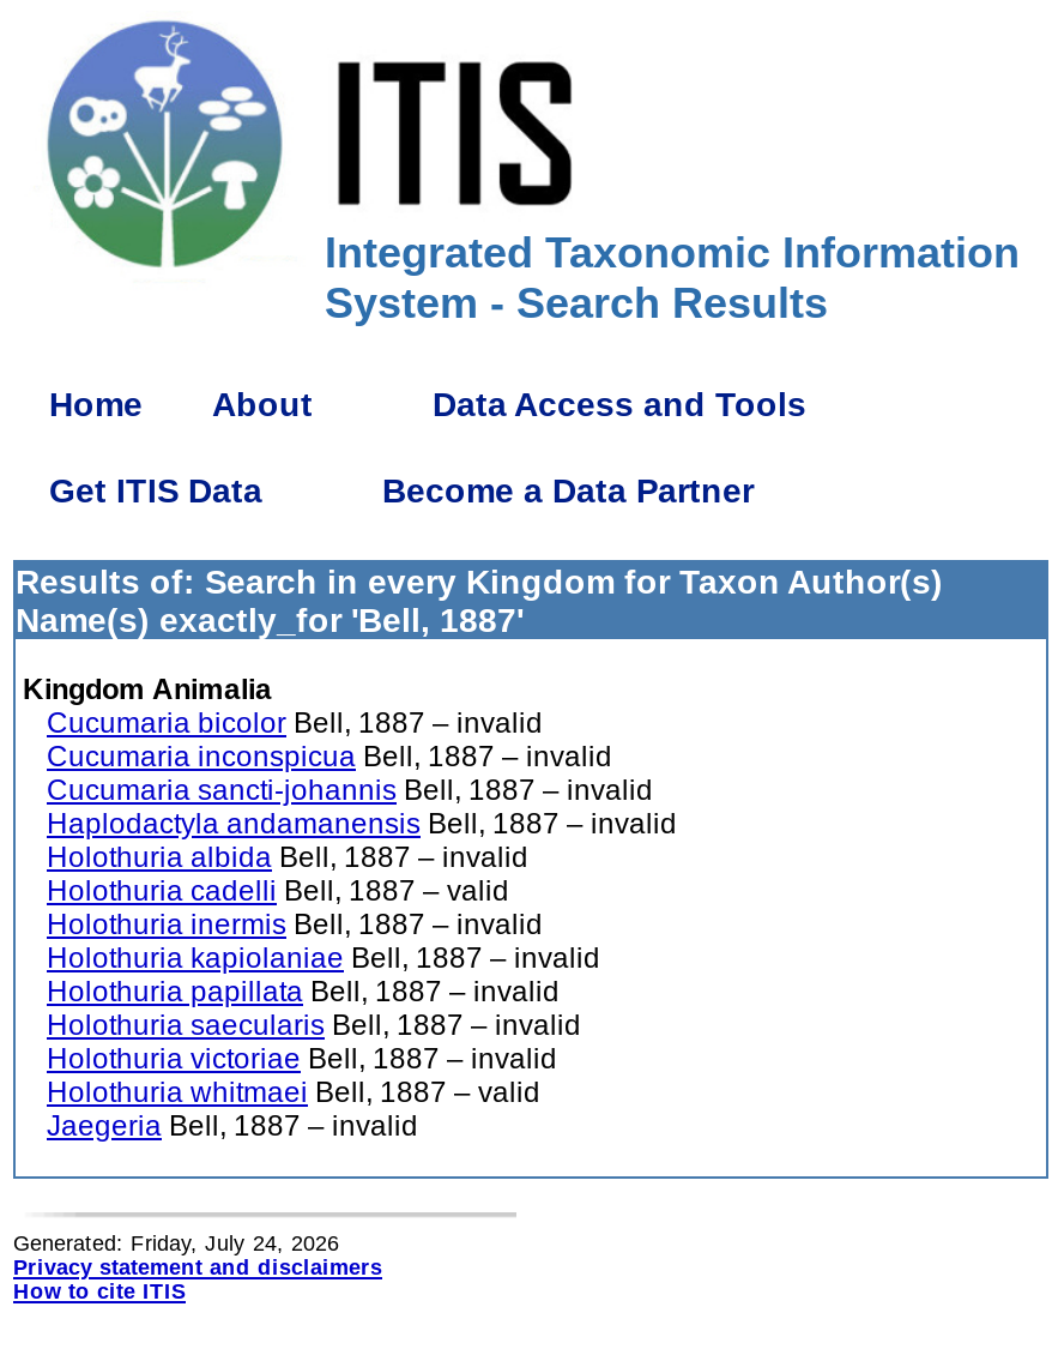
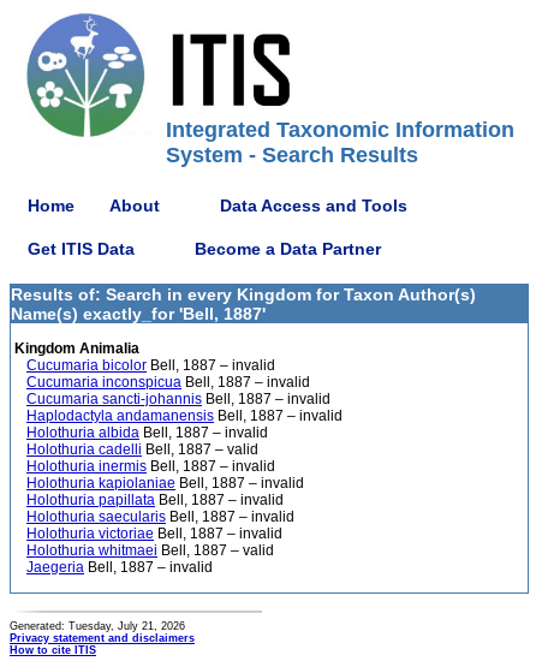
[13,1231,339,1255] Generated: Friday, July 24, 2026 -> [10,620,185,632] Generated: Tuesday, July 21, 2026

